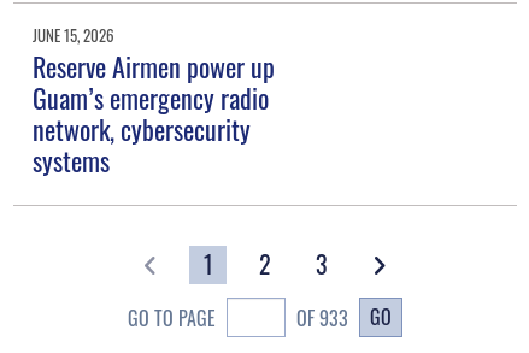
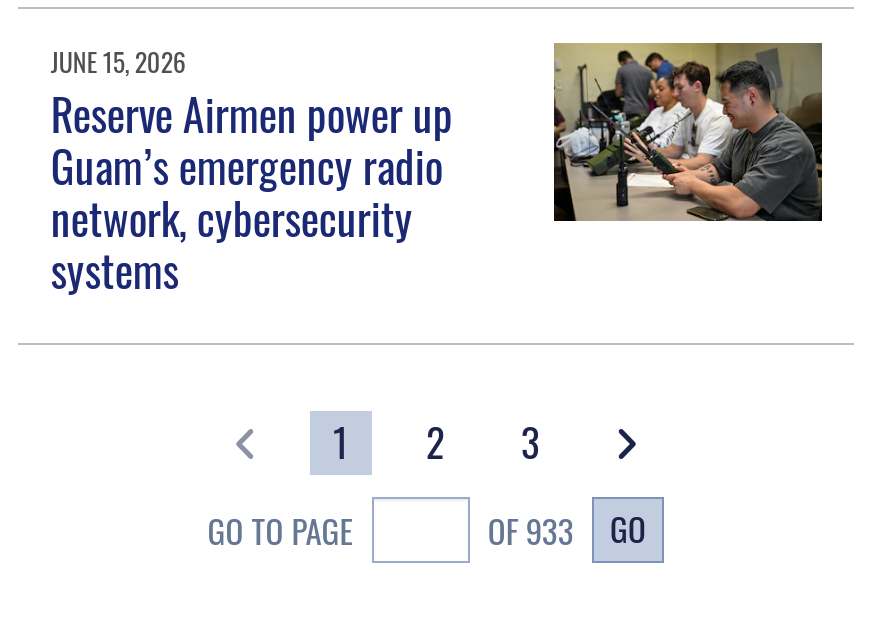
none -> [552,41,824,223] [image]

